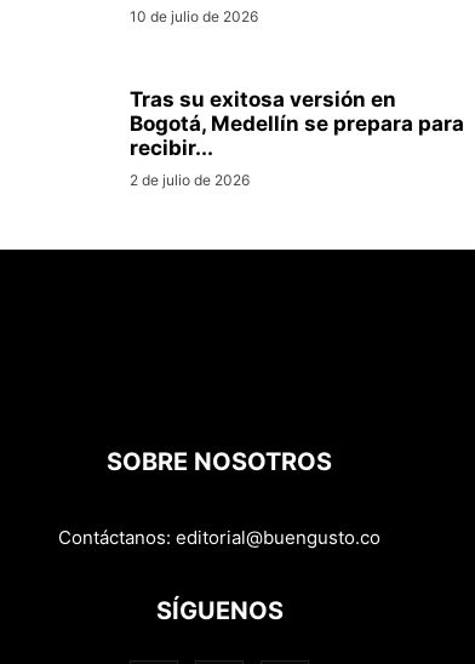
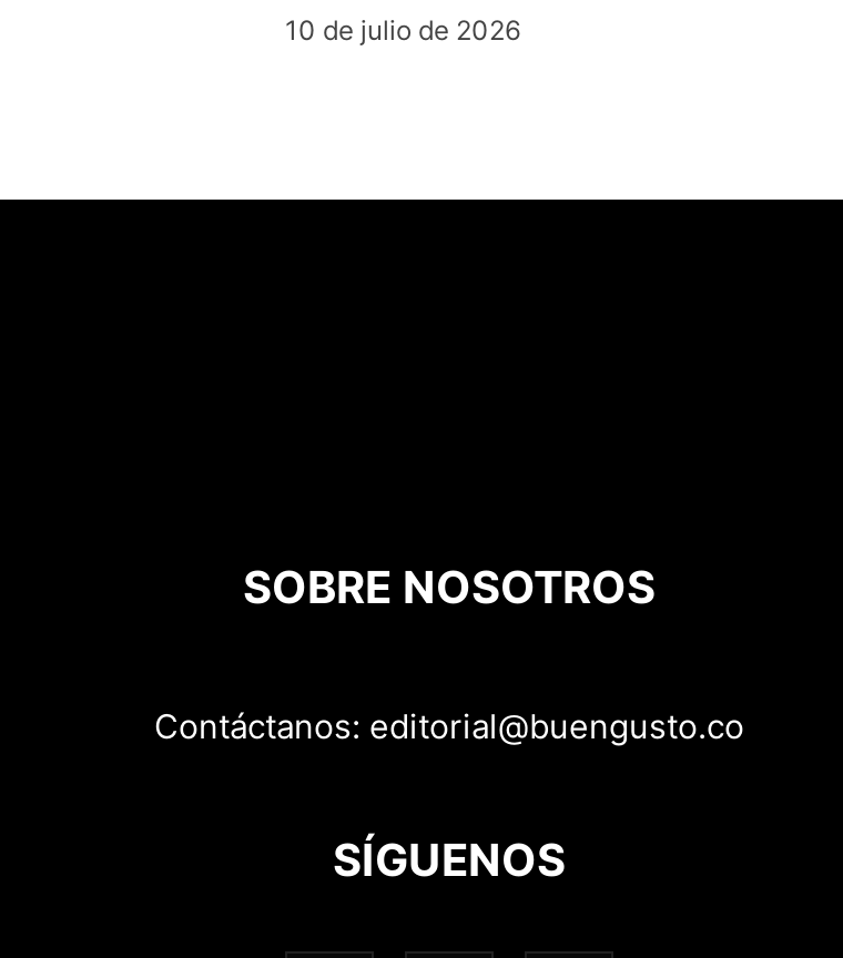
[130,87,464,189] Tras su exitosa versión en | Bogotá, Medellín se prepara para | recibir... | 2 de julio de 2026 -> none

